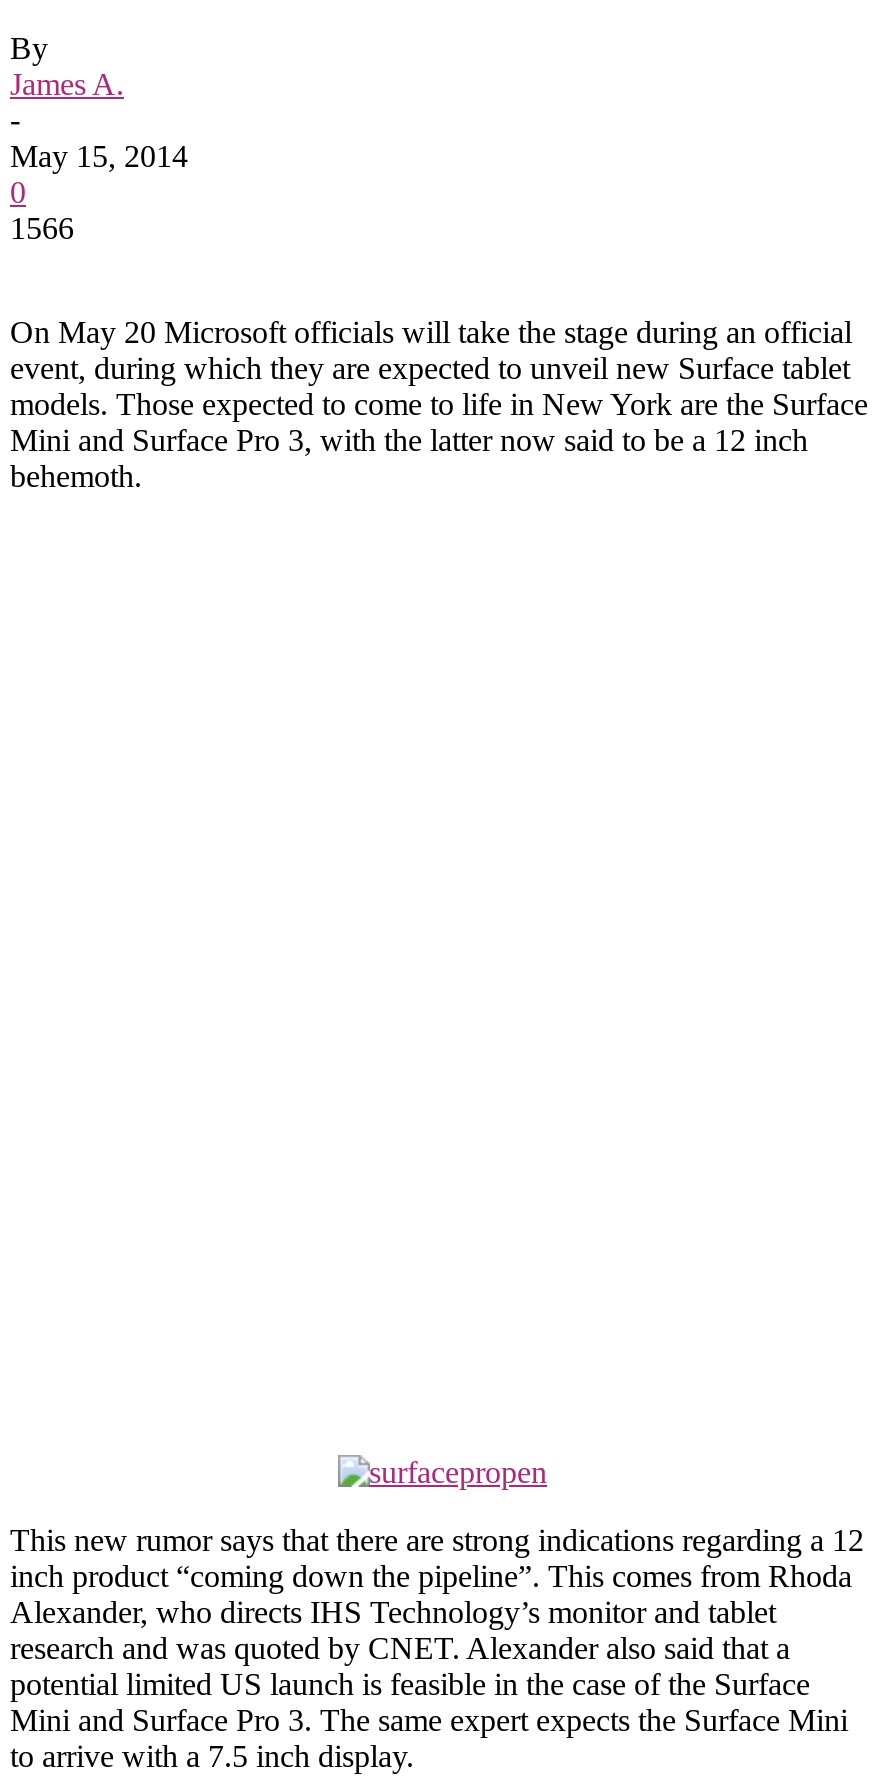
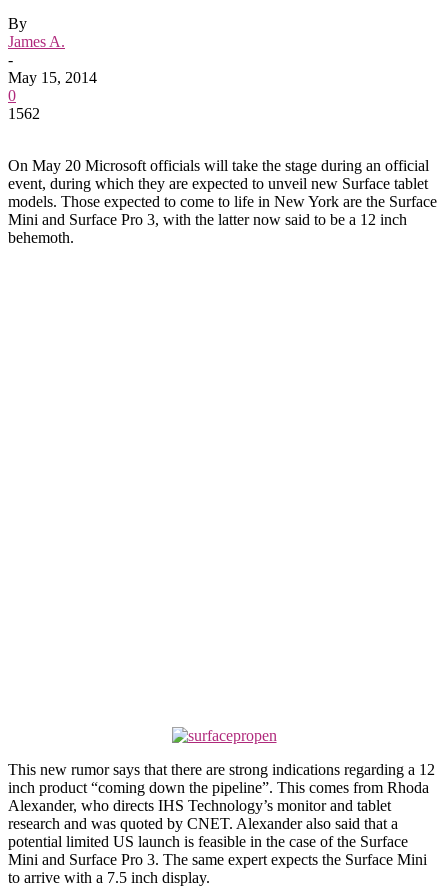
[10,211,74,245] 1566 -> [8,105,40,122] 1562

